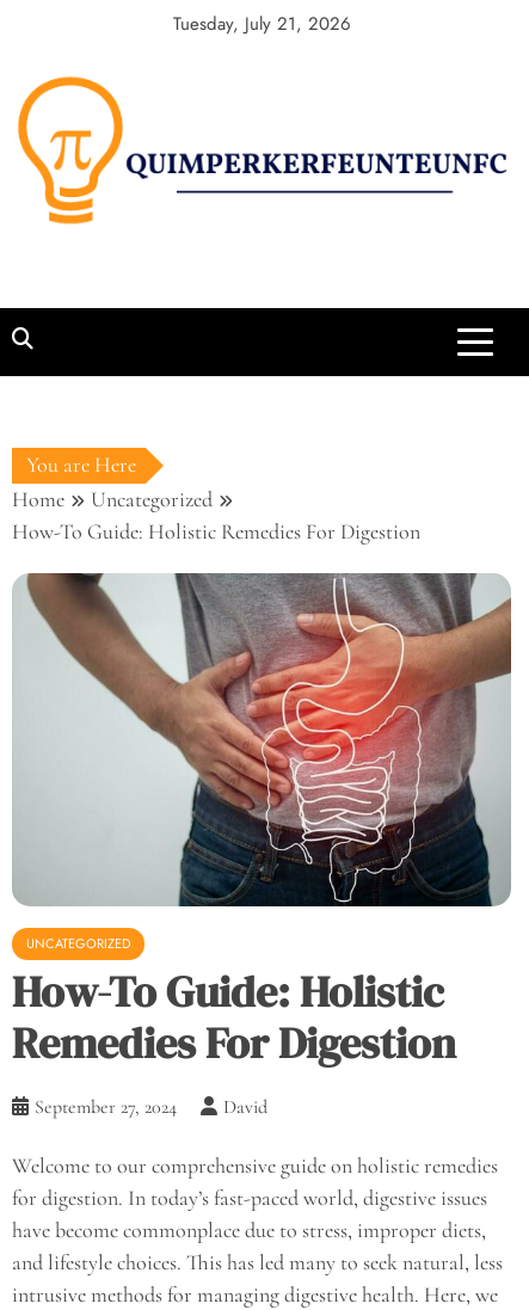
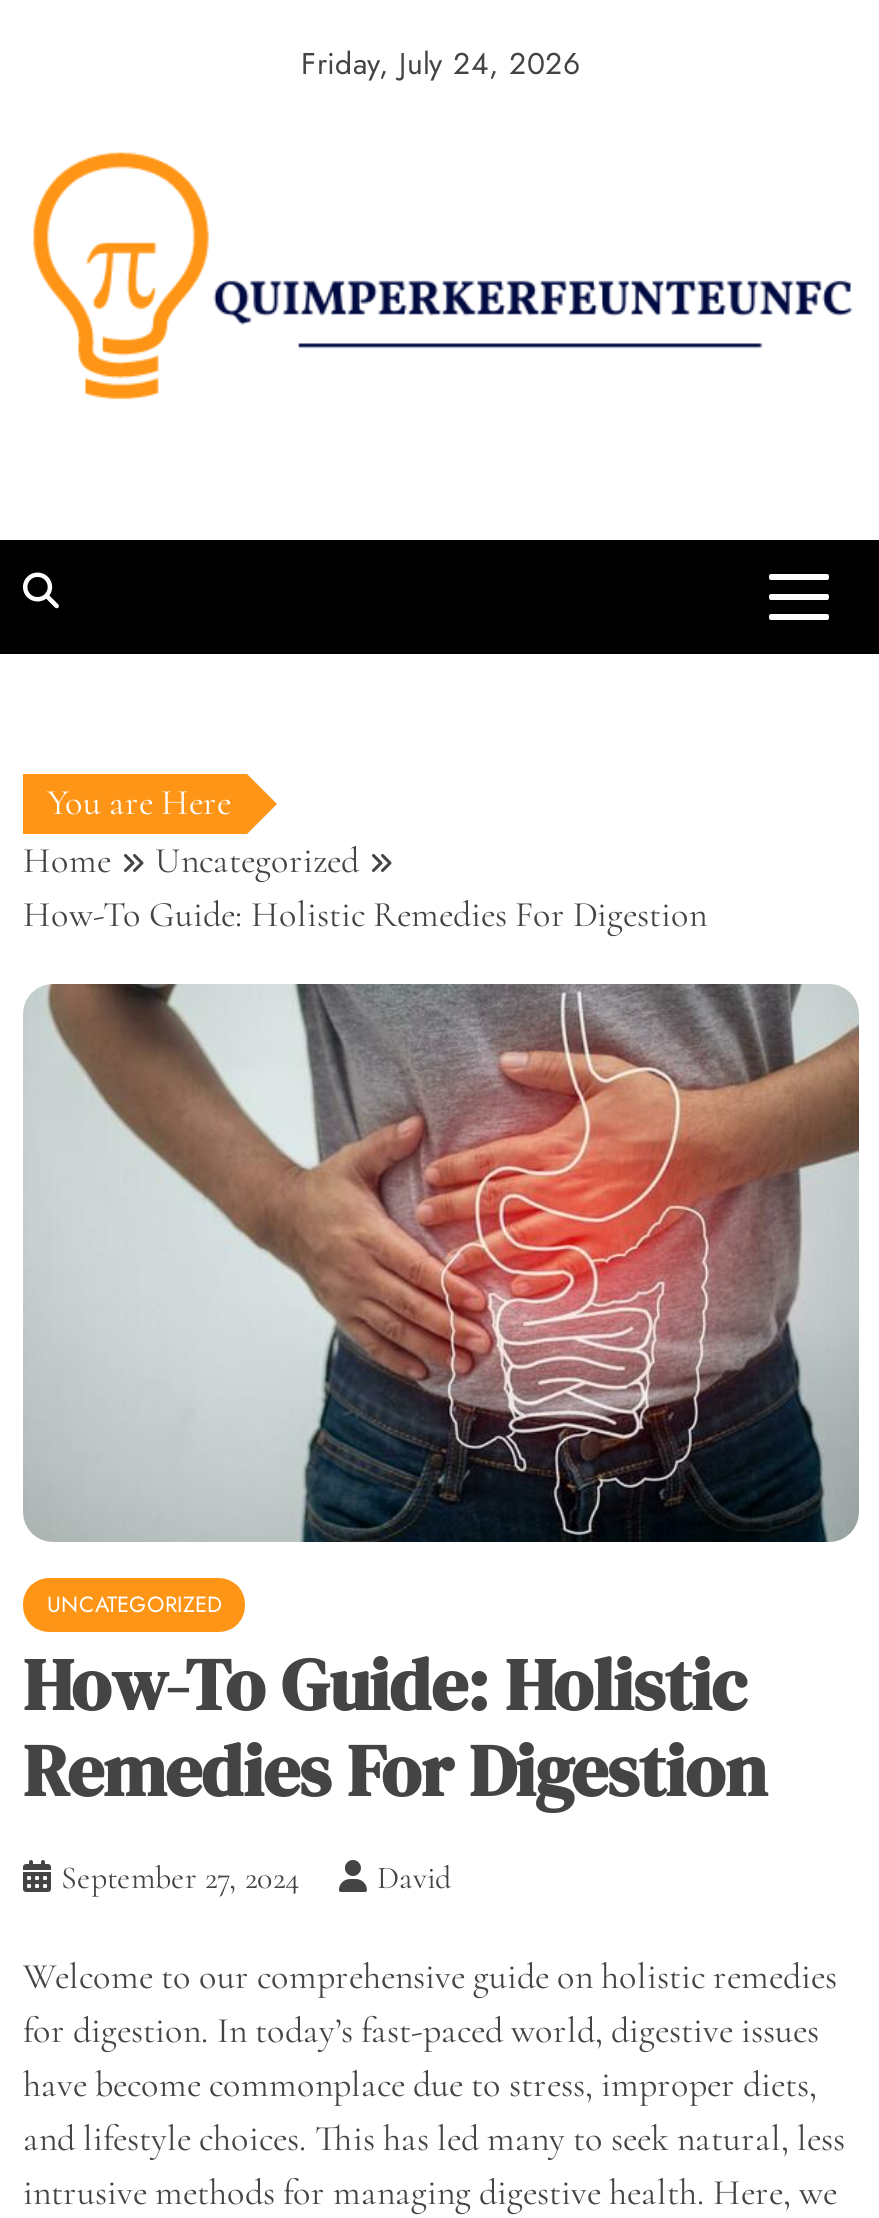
[173,11,350,37] Tuesday, July 21, 2026 -> [301,42,581,86] Friday, July 24, 2026

